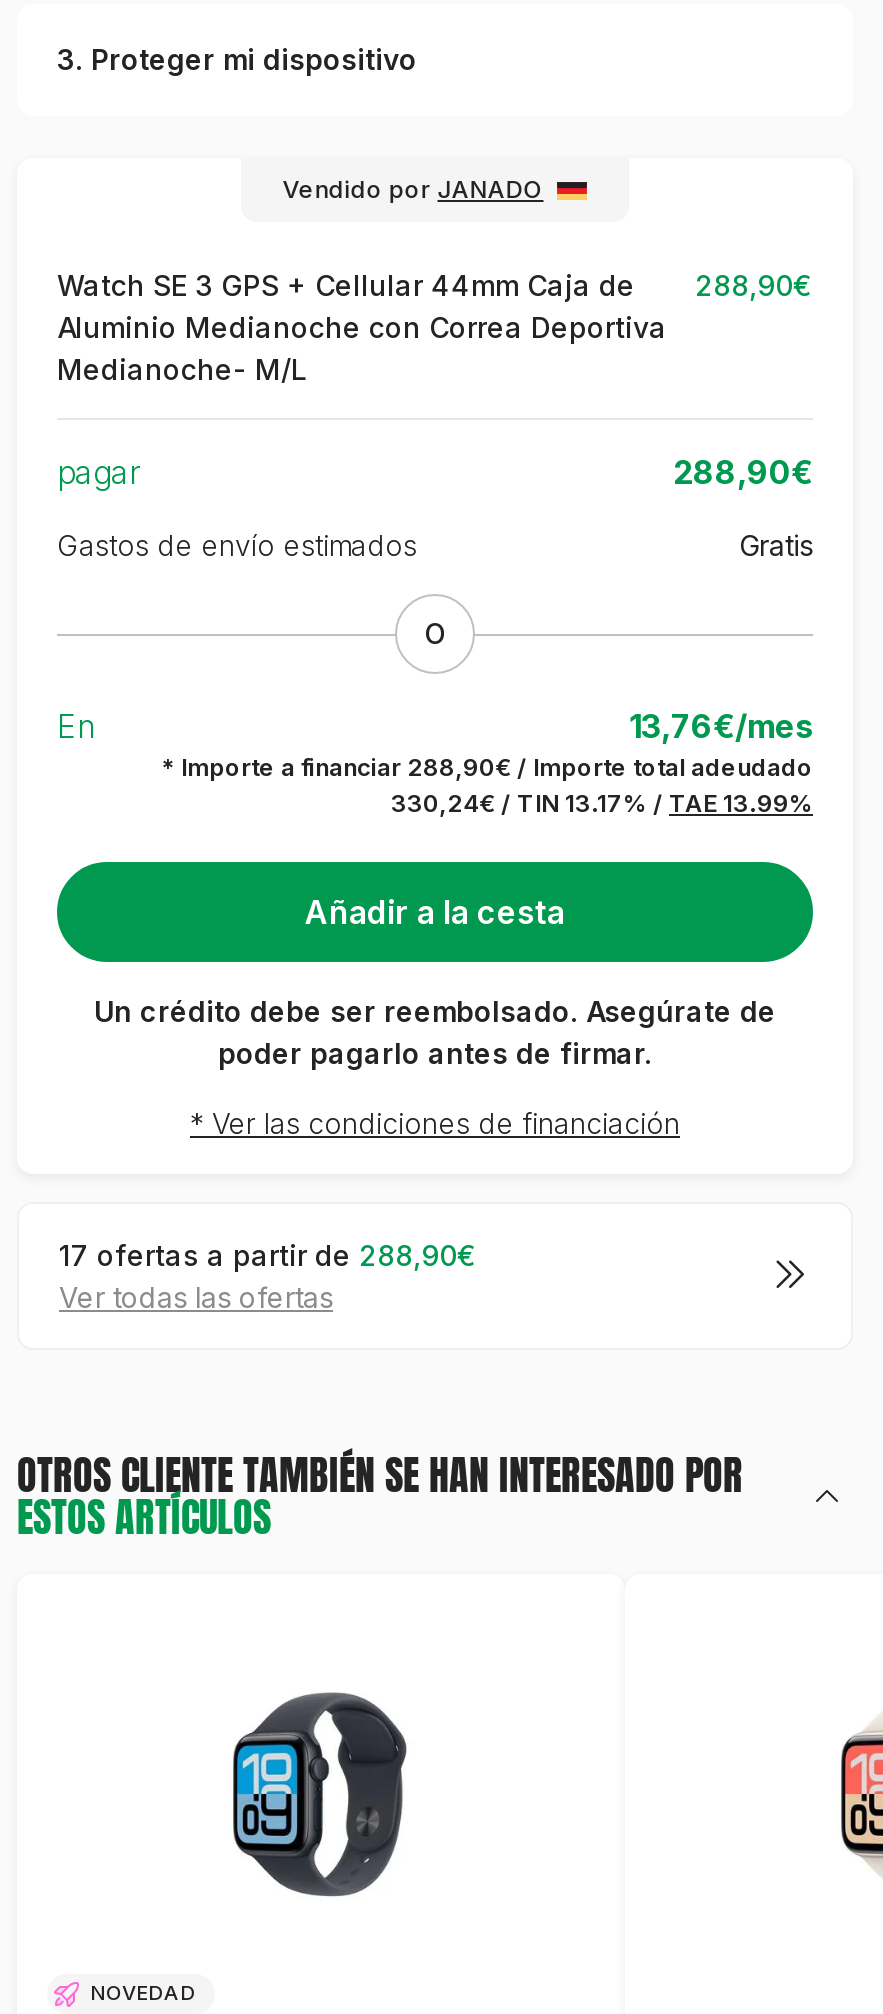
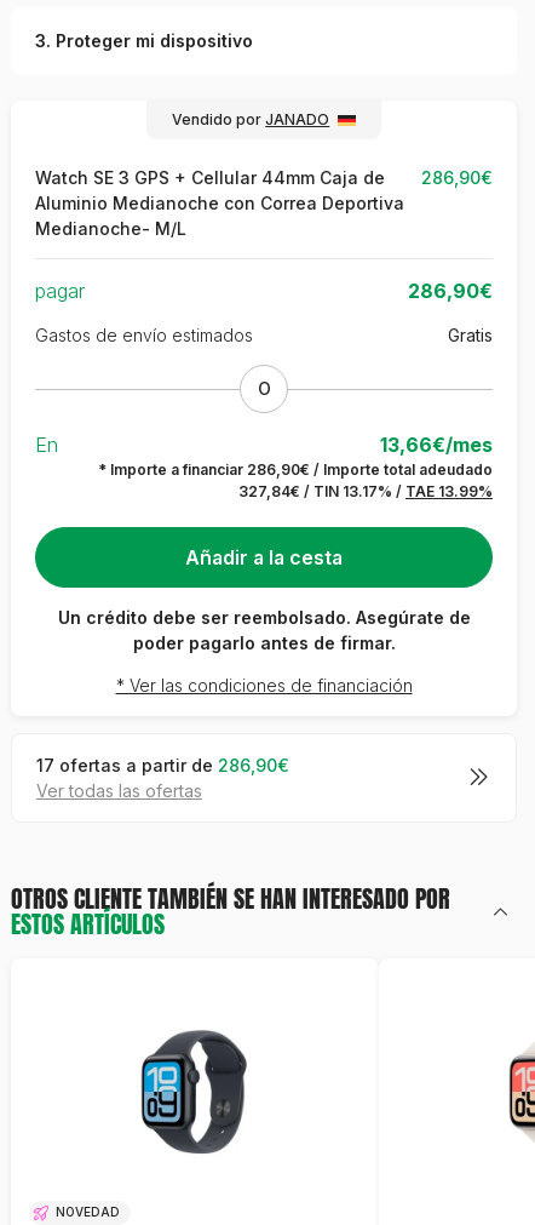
[57,268,813,302] Watch SE 3 GPS + Cellular 44mm Caja de 288,90€ -> [35,167,493,188] Watch SE 3 GPS + Cellular 44mm Caja de 286,90€
[673,452,813,492] 288,90€ -> [408,279,493,303] 286,90€
[161,706,813,818] 13,76€/mes | * Importe a financiar 288,90€/ Importe total adeudado | 330,24€/ TIN 13.17% / TAE 13.99% -> [98,433,493,501] 13,66€/mes | * Importe a financiar 286,90€/ Importe total adeudado | 327,84€/ TIN 13.17% / TAE 13.99%
[59,1238,477,1272] 17 ofertas a partir de 288,90€ -> [36,755,289,776] 17 ofertas a partir de 286,90€

